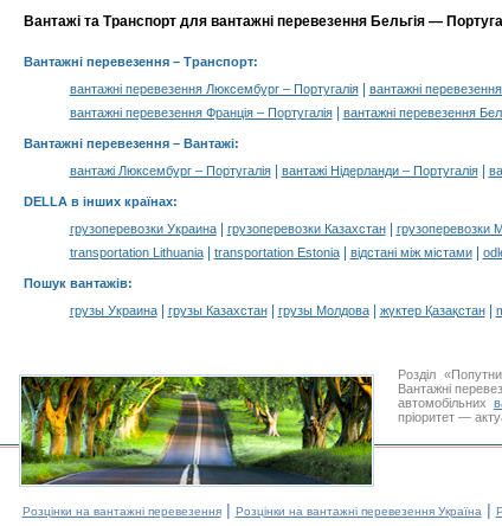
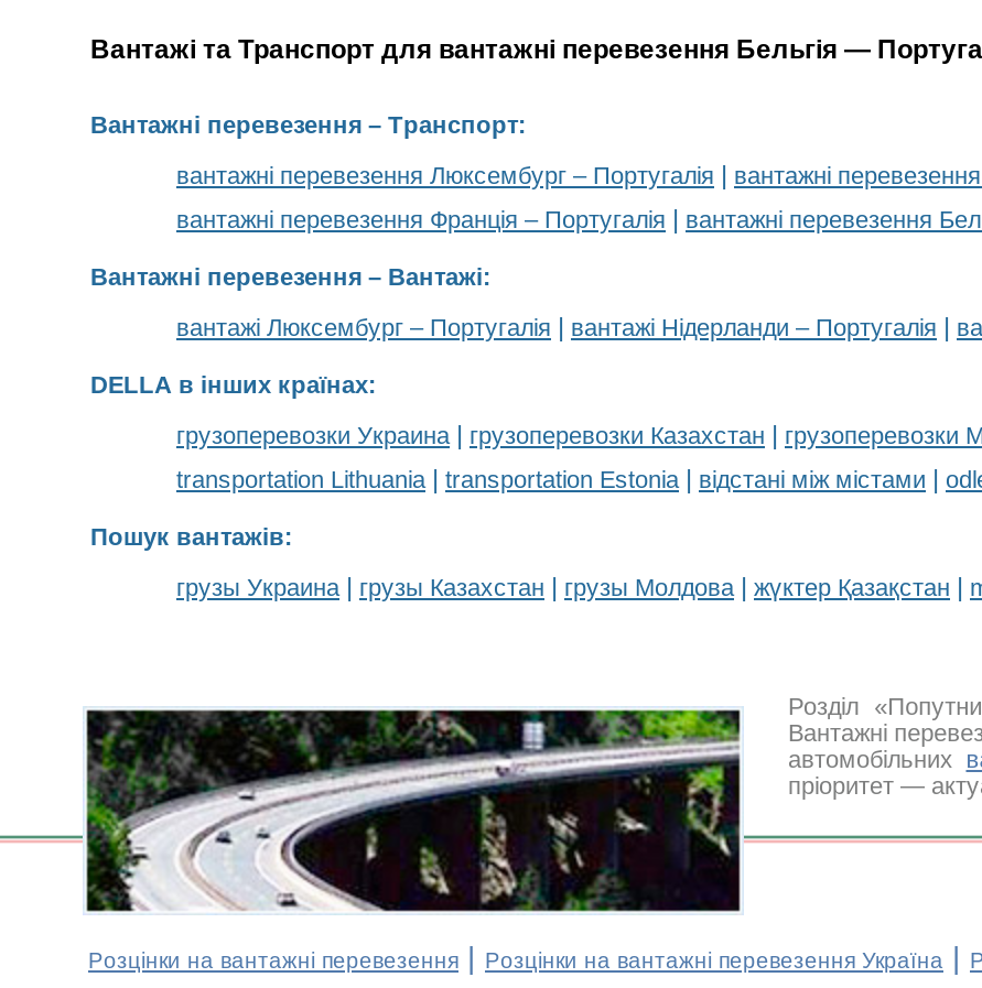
[20,376,373,486] [image] -> [85,708,742,913] [image]

